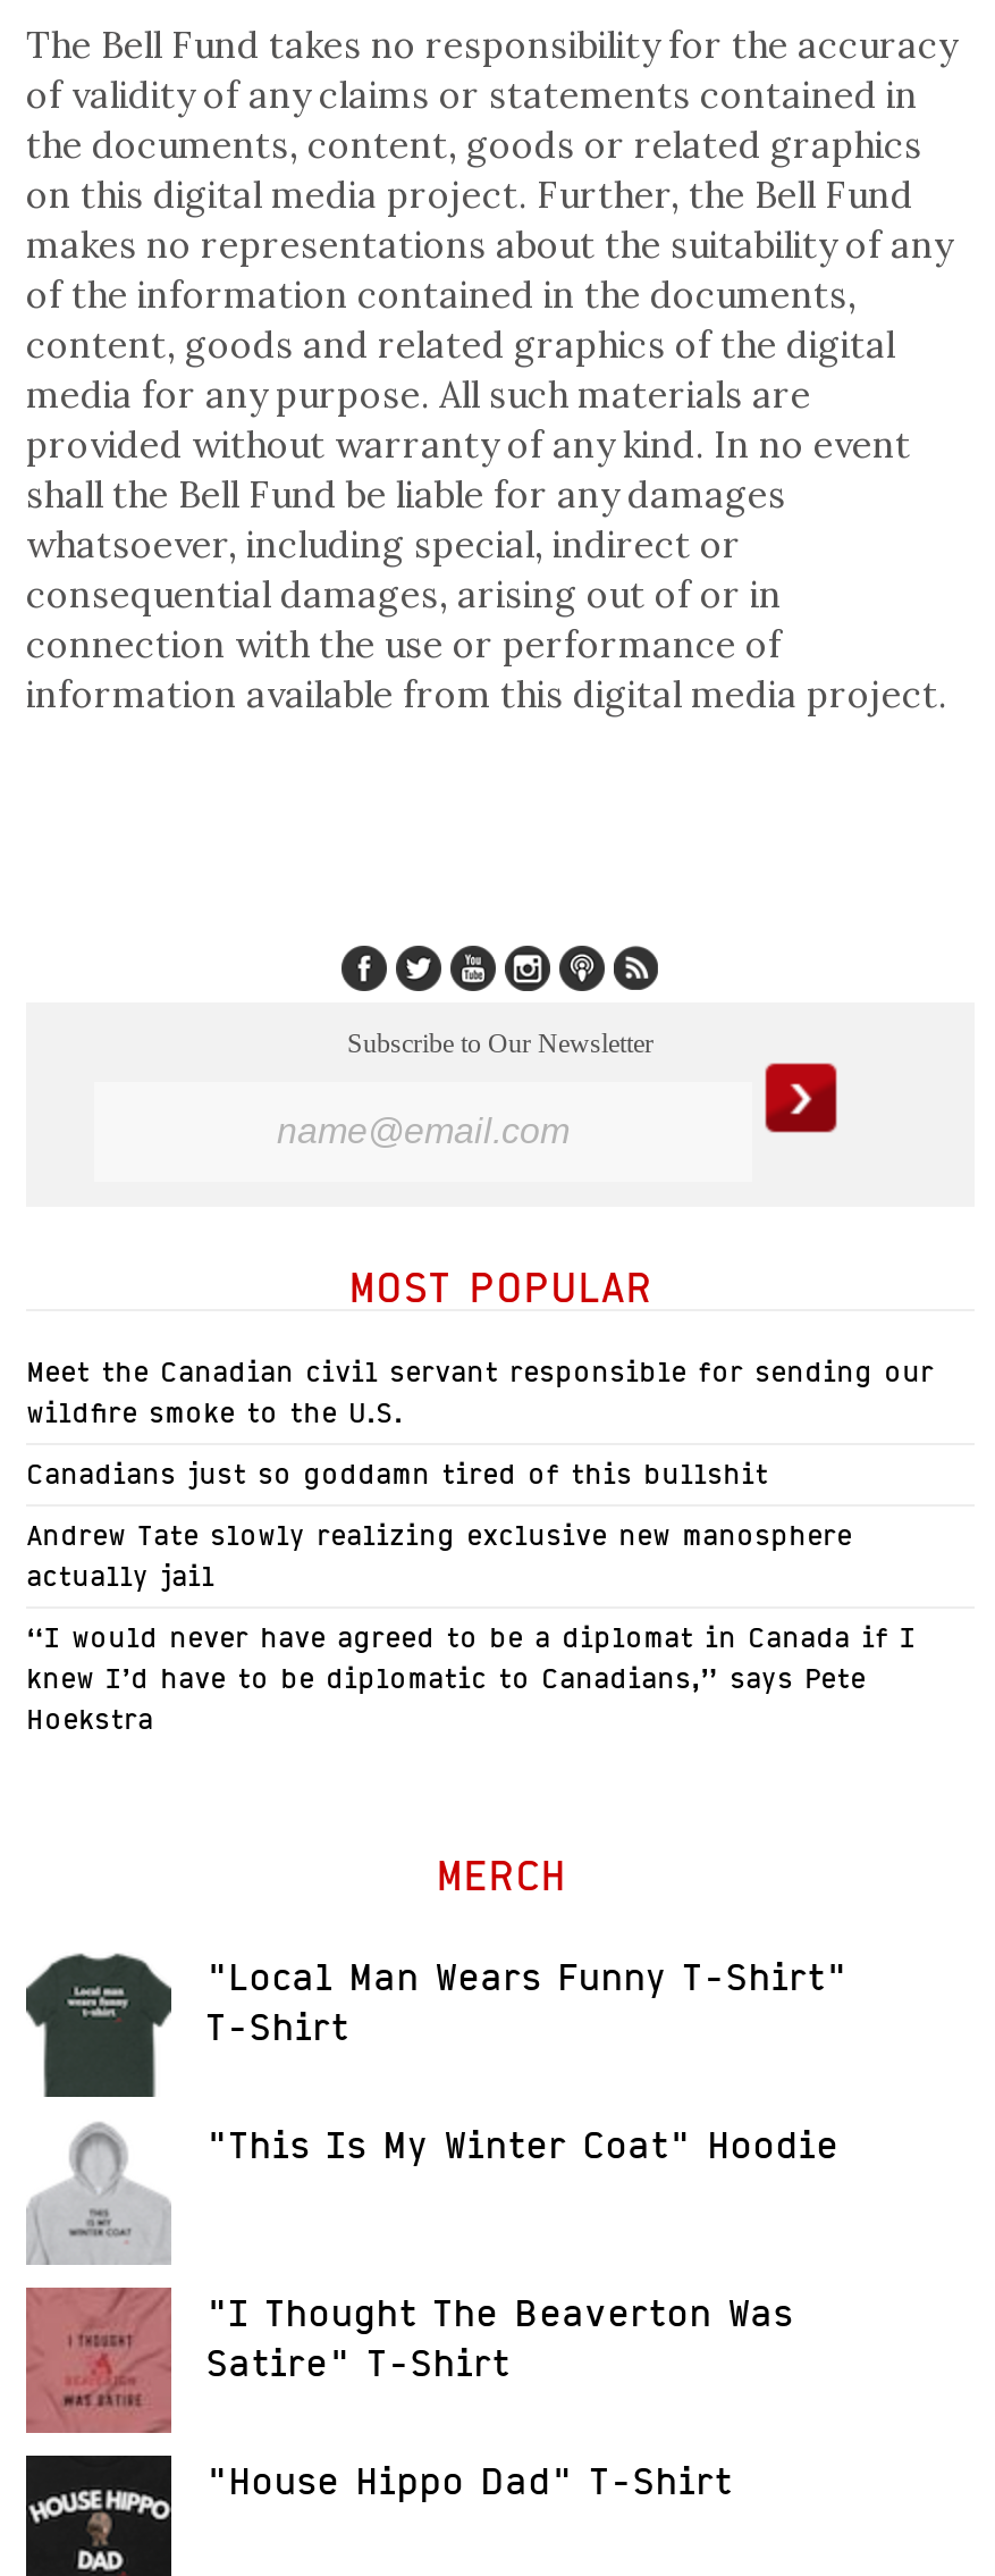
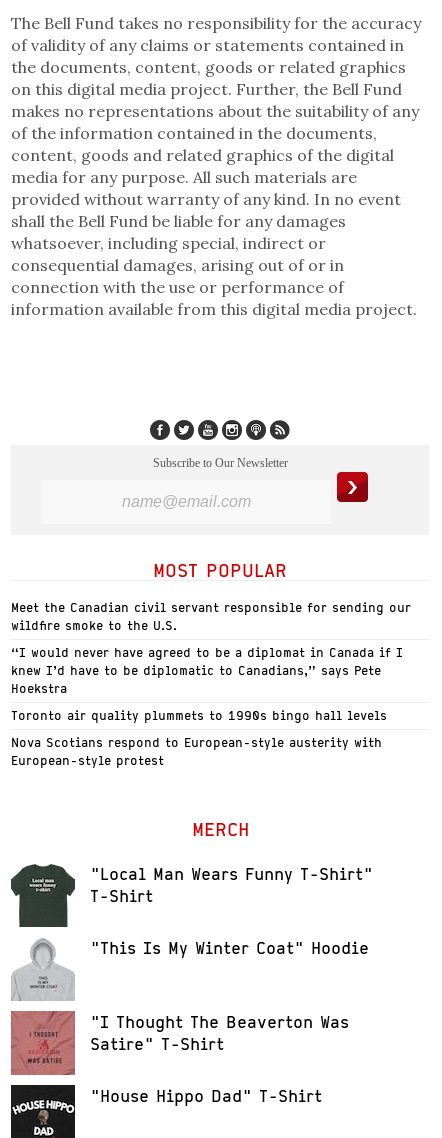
[26,1457,852,1593] Canadians just so goddamn tired of this bullshit | Andrew Tate slowly realizing exclusive new manosphere | actually jail -> none
moved [26,1620,916,1736] -> [11,645,403,696]: “I would never have agreed to be a diplomat in Canada if I | knew I’d have to be diplomatic to Canadians,” says Pete | Hoekstra
none -> [11,708,387,768] Toronto air quality plummets to 1990s bingo hall levels | Nova Scotians respond to European-style austerity with | European-style protest

